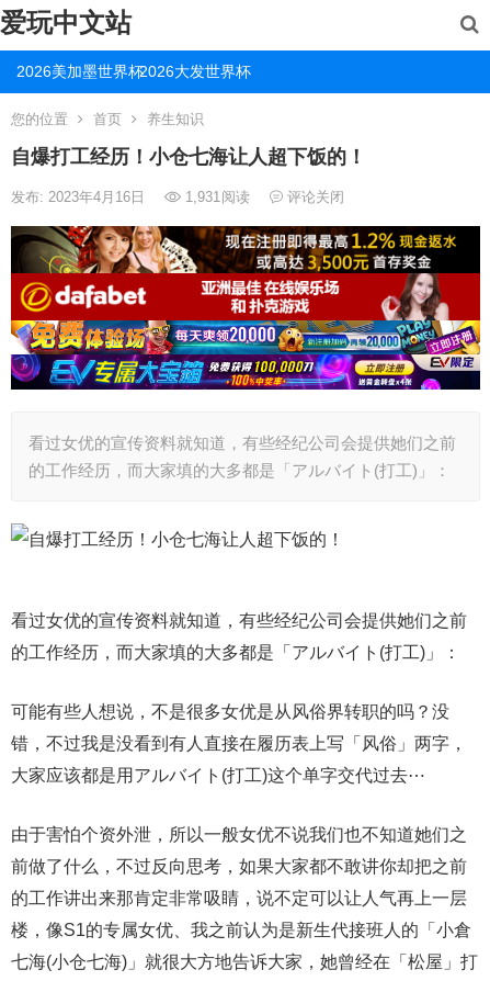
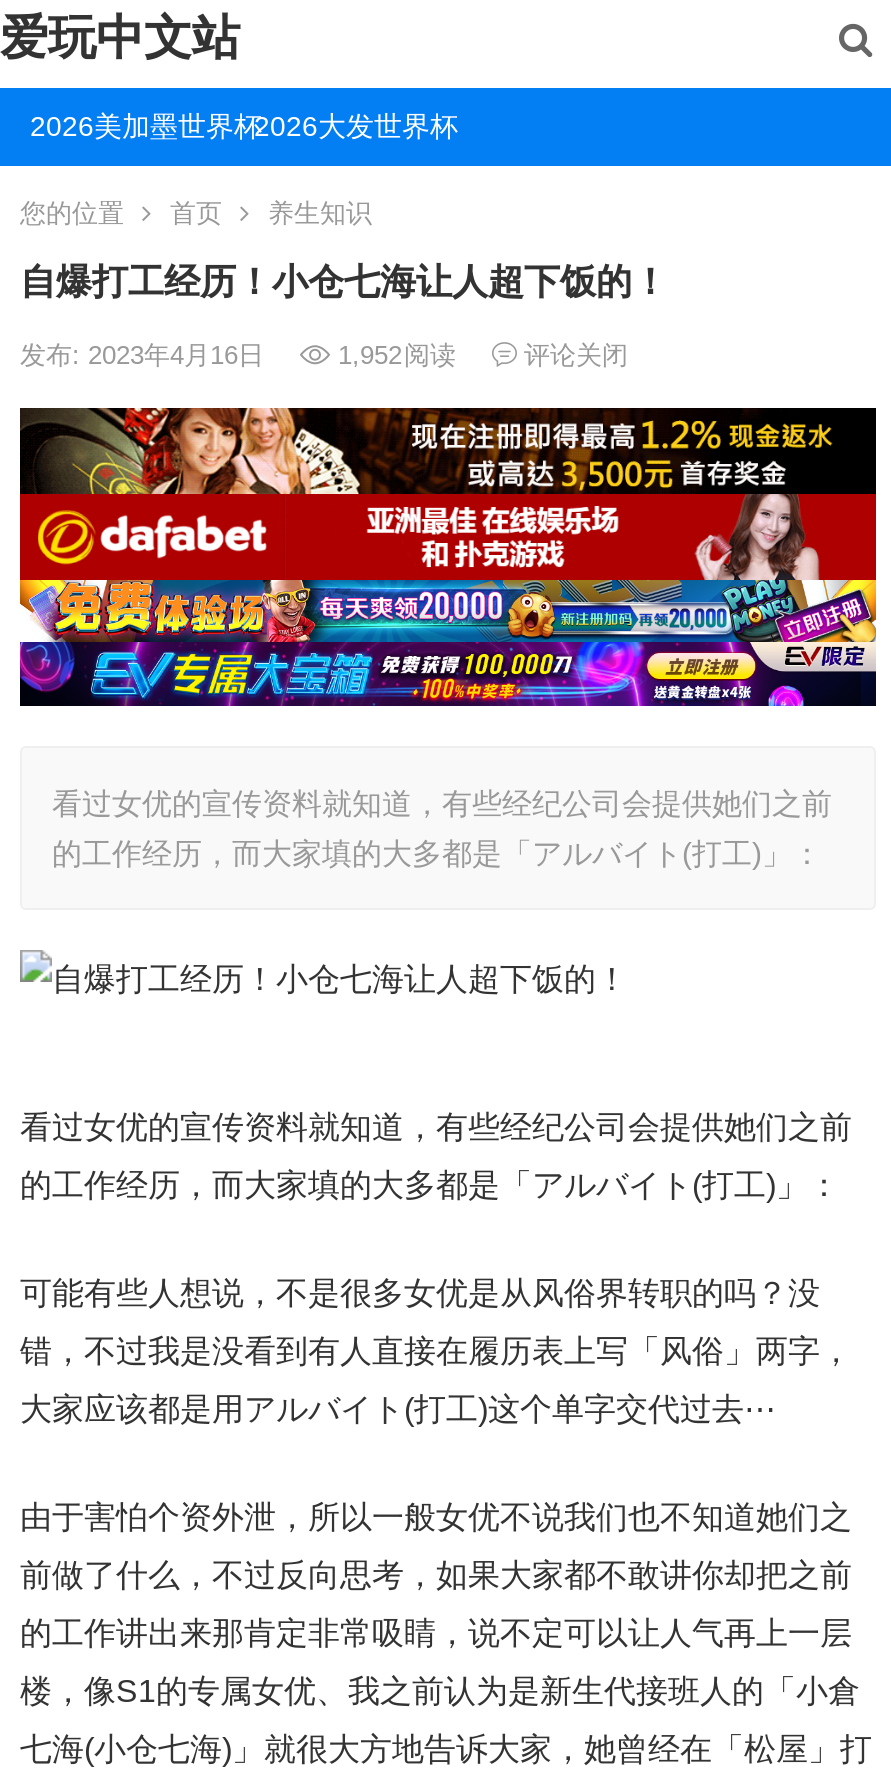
[11,189,344,205] 发布: 2023年4月16日 1,931阅读 评论关闭 -> [20,340,628,370] 发布: 2023年4月16日 1,952阅读 评论关闭

